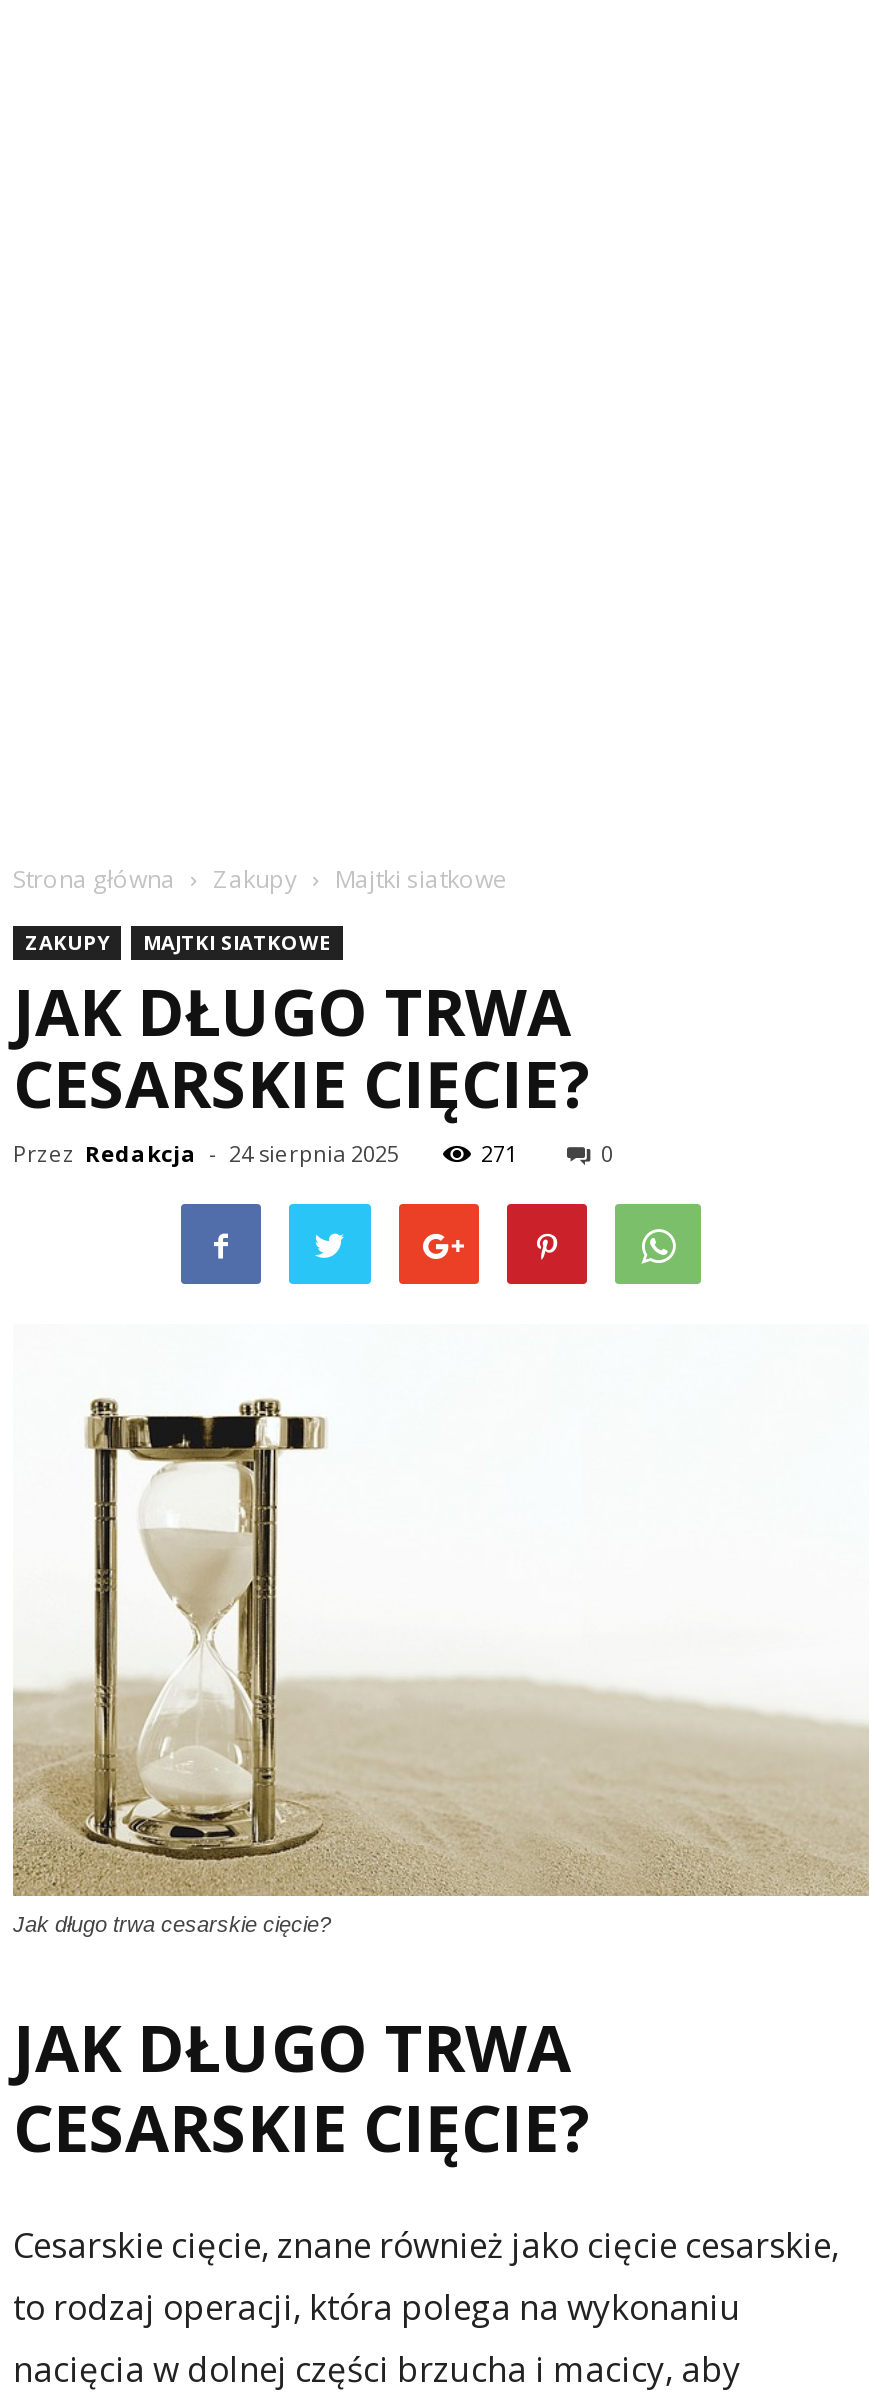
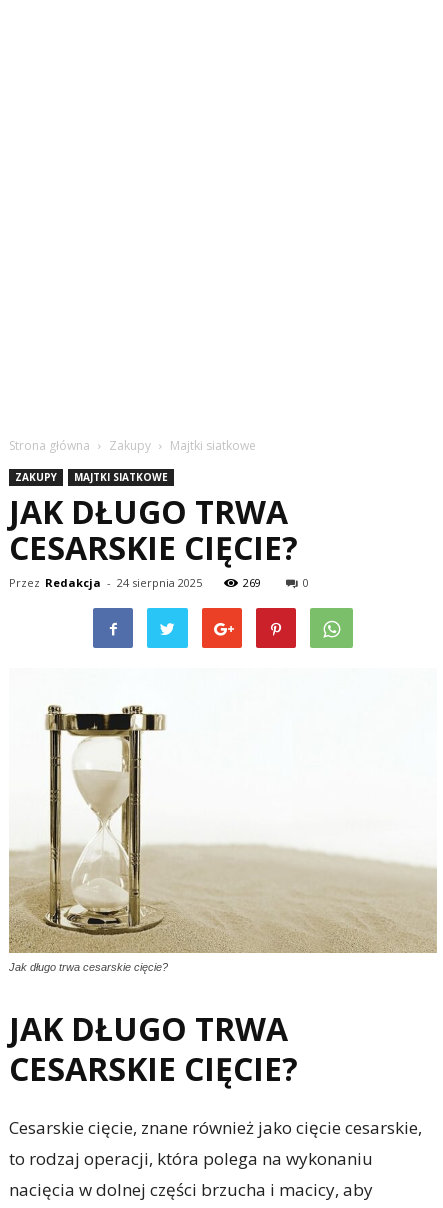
[481,1138,517,1168] 271 -> [243,575,261,590] 269

